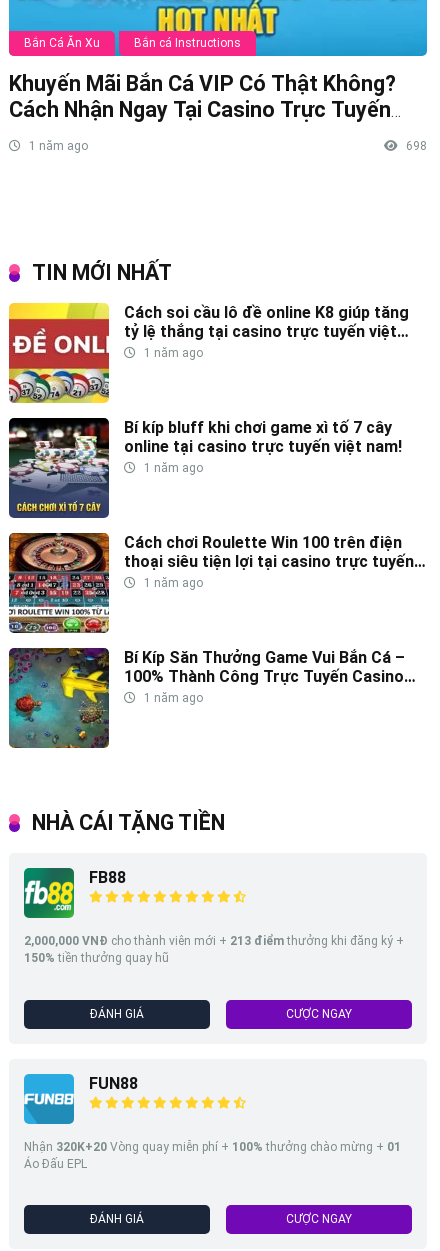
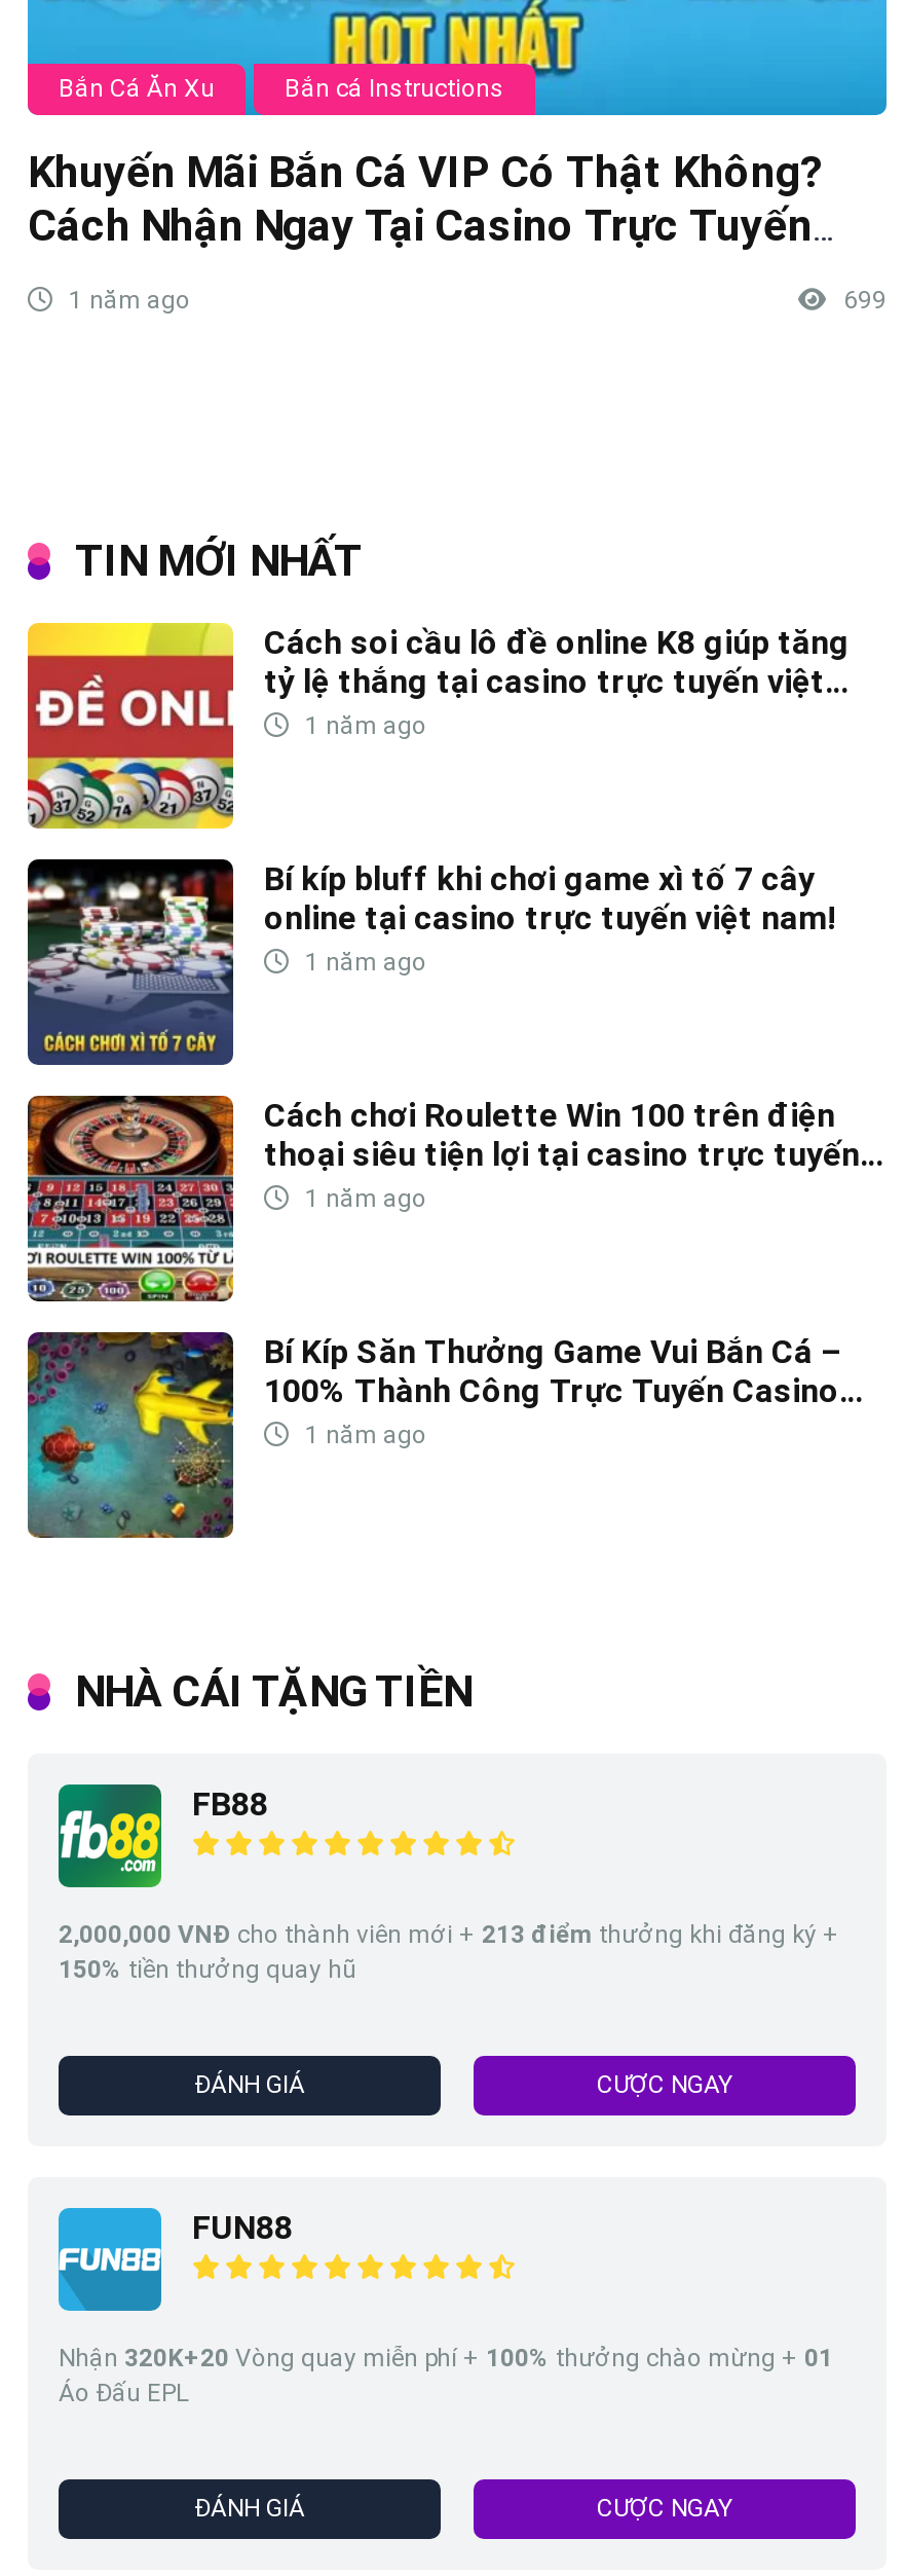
[403,139,427,153] 698 -> [837,286,887,315] 699

